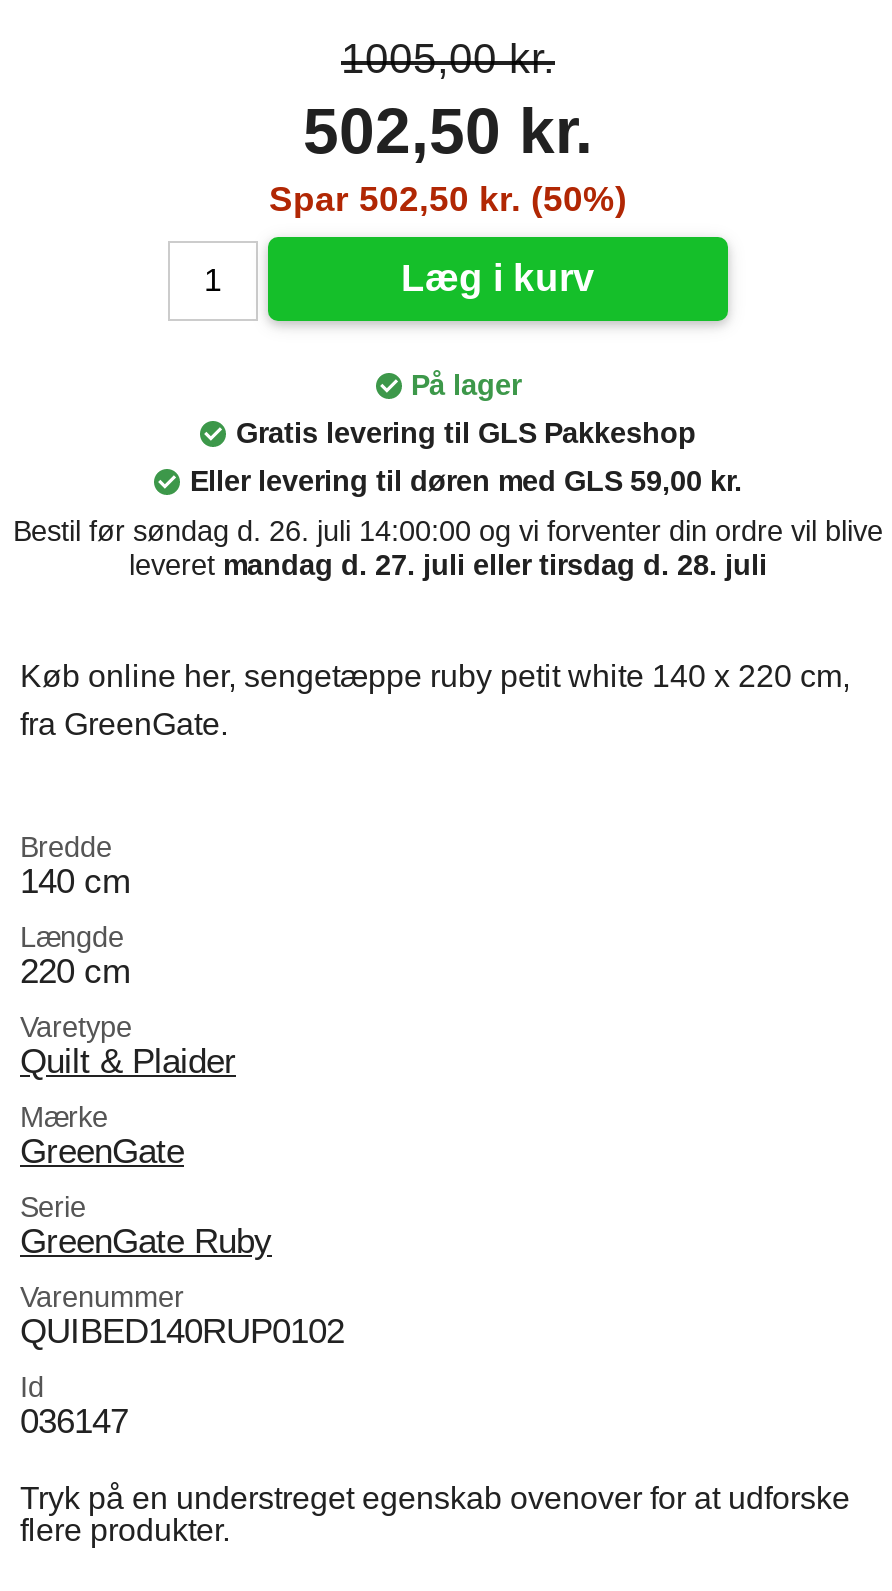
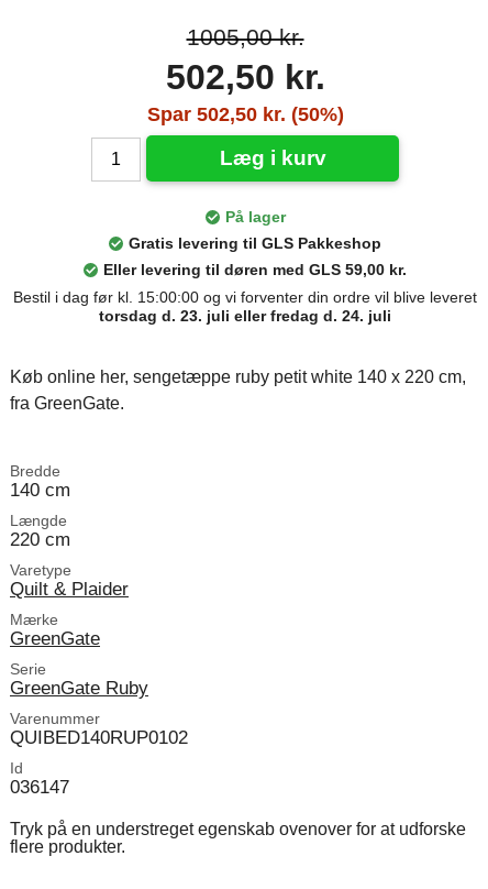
[13,515,883,581] Bestil før søndag d. 26. juli 14:00:00 og vi forventer din ordre vil blive | leveret mandag d. 27. juli eller tirsdag d. 28. juli -> [13,288,477,325] Bestil i dag før kl. 15:00:00 og vi forventer din ordre vil blive leveret | torsdag d. 23. juli eller fredag d. 24. juli

